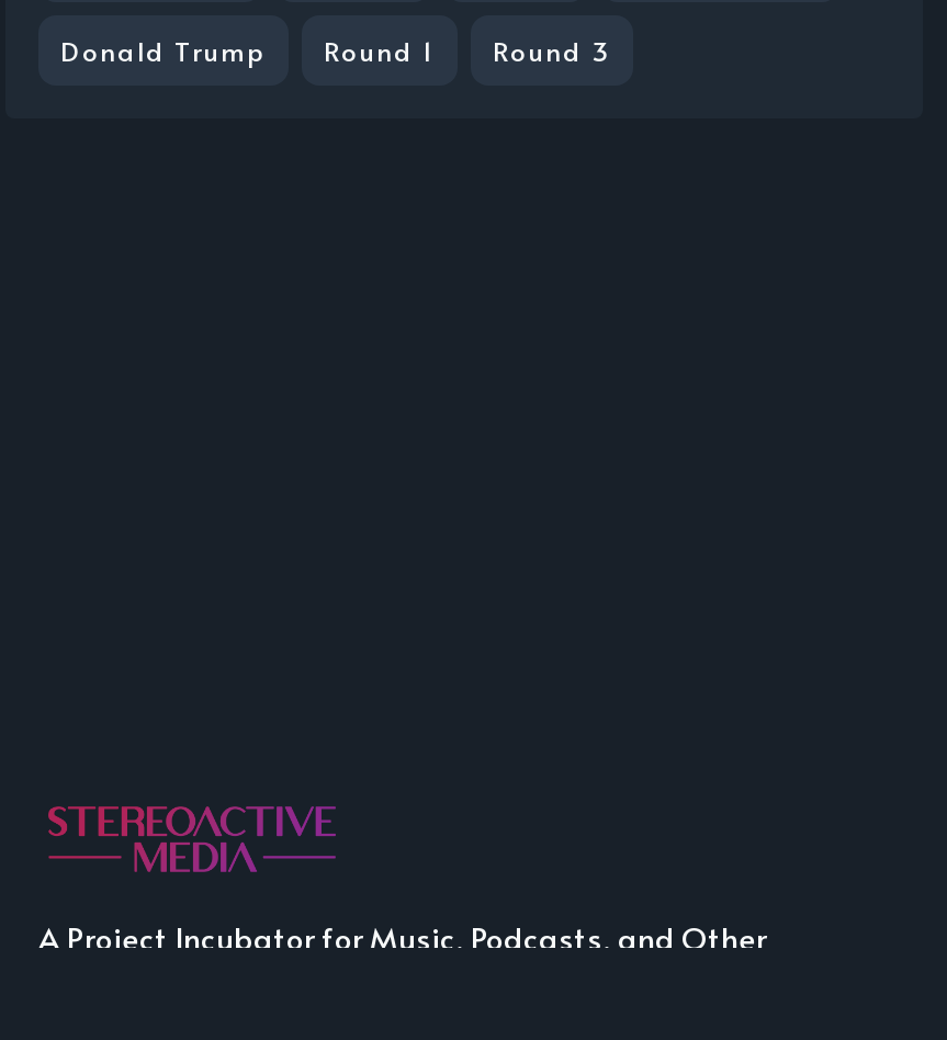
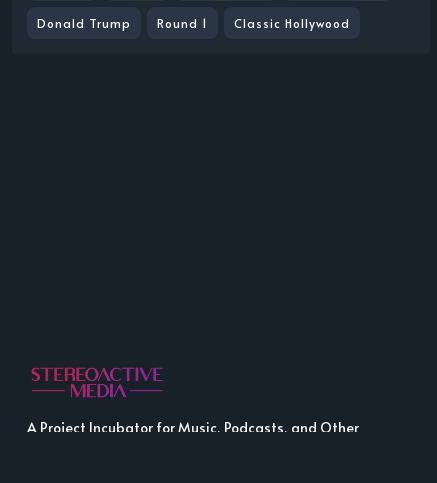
[493,34,611,69] Round 3 -> [234,15,350,31] Classic Hollywood

